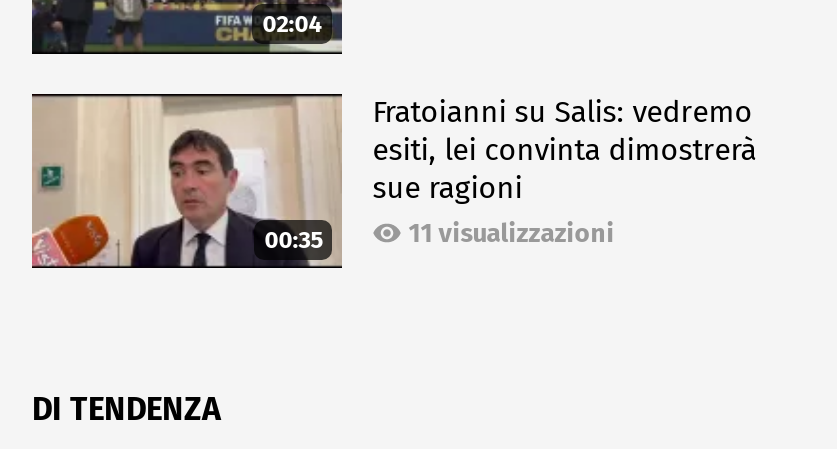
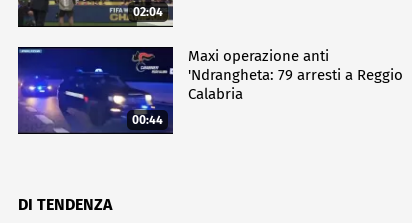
[30,94,344,268] [image] | 00:35 -> [17,47,174,134] [image] | 00:44
[372,95,756,249] Fratoianni su Salis: vedremo | esiti, lei convinta dimostrerà | sue ragioni | 11 visualizzazioni -> [188,47,403,103] Maxi operazione anti | 'Ndrangheta: 79 arresti a Reggio | Calabria

